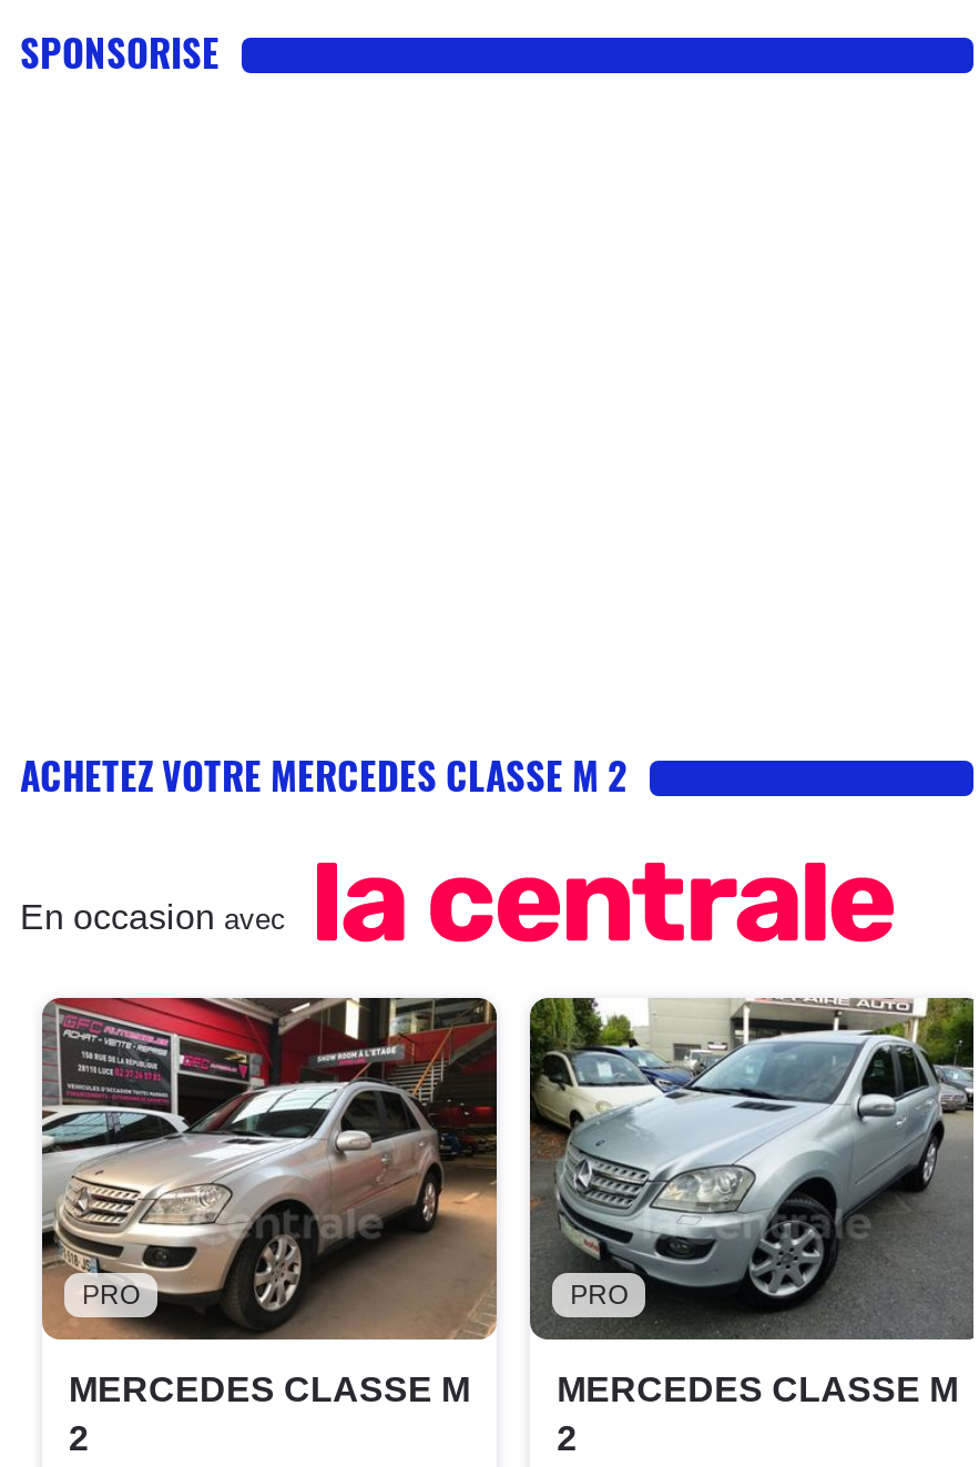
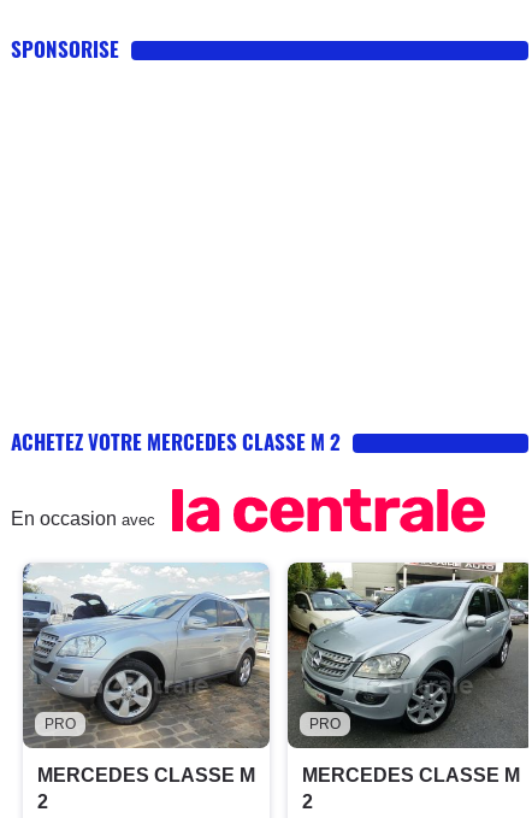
[42,996,499,1339] [image] -> [23,563,271,748] [image]

